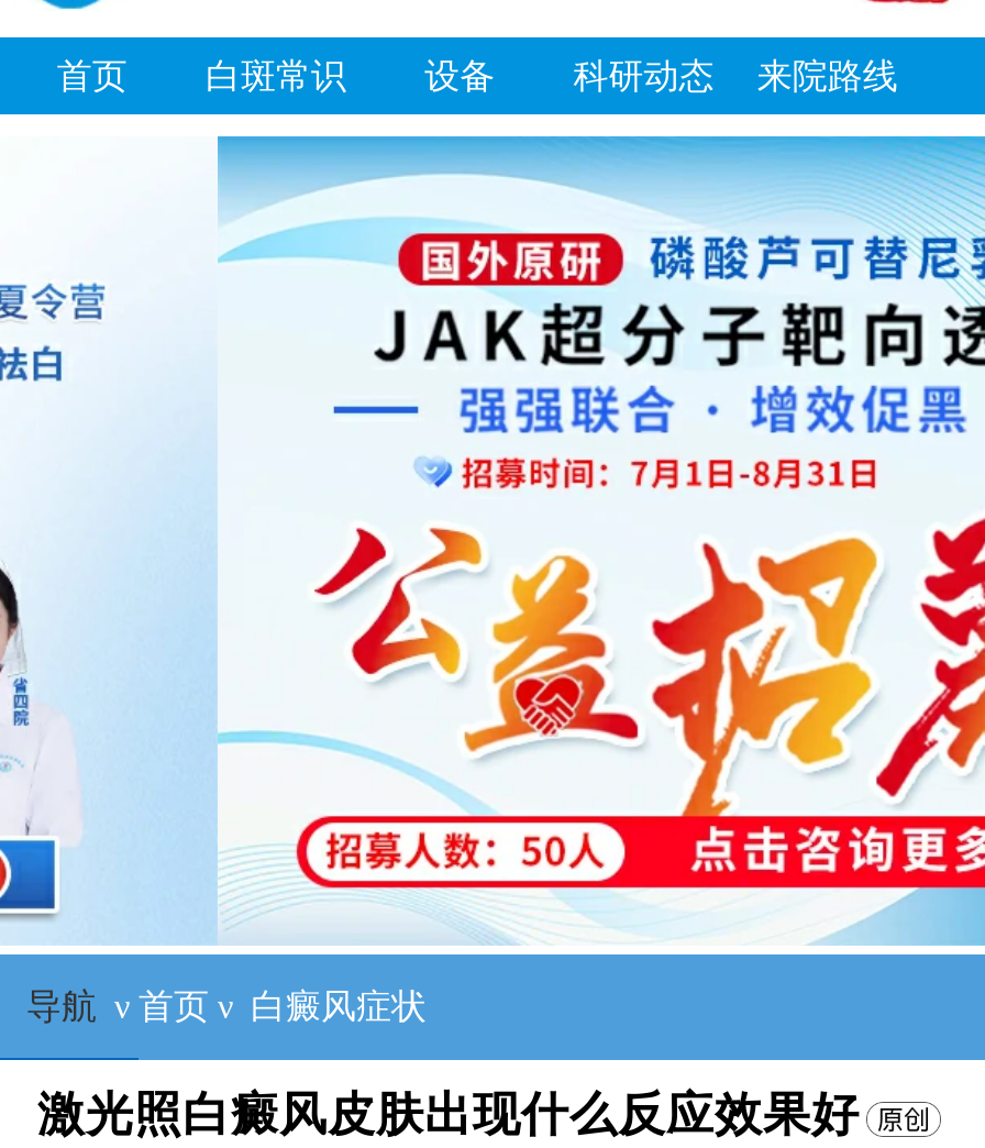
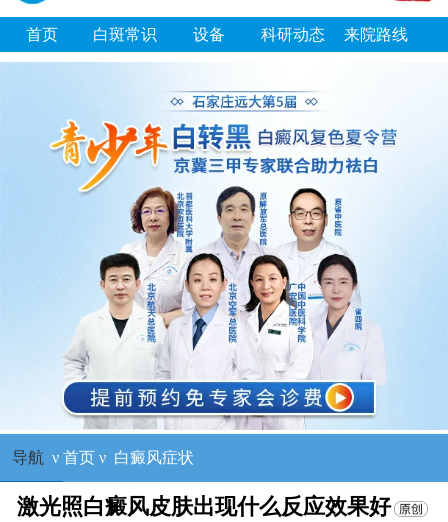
[7,134,978,946] [image] -> [3,62,445,430] [image]

